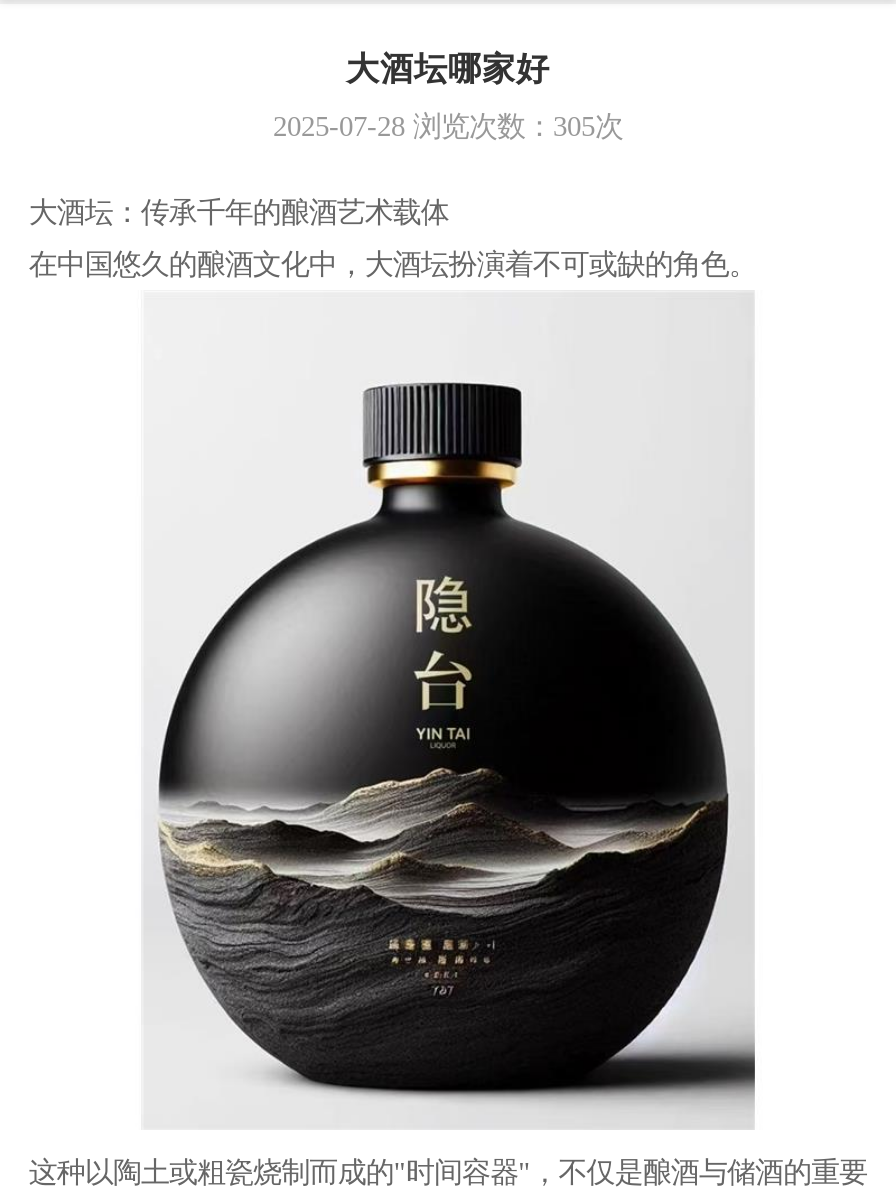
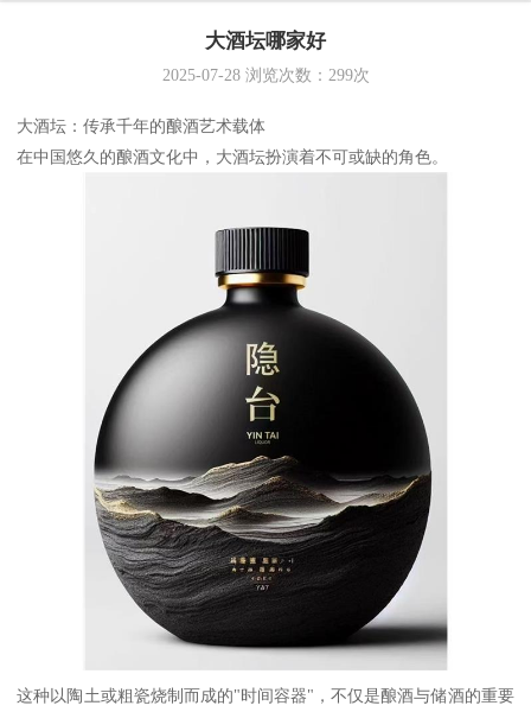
[273,111,623,143] 2025-07-28浏览次数：305次 -> [162,66,369,85] 2025-07-28浏览次数：299次

